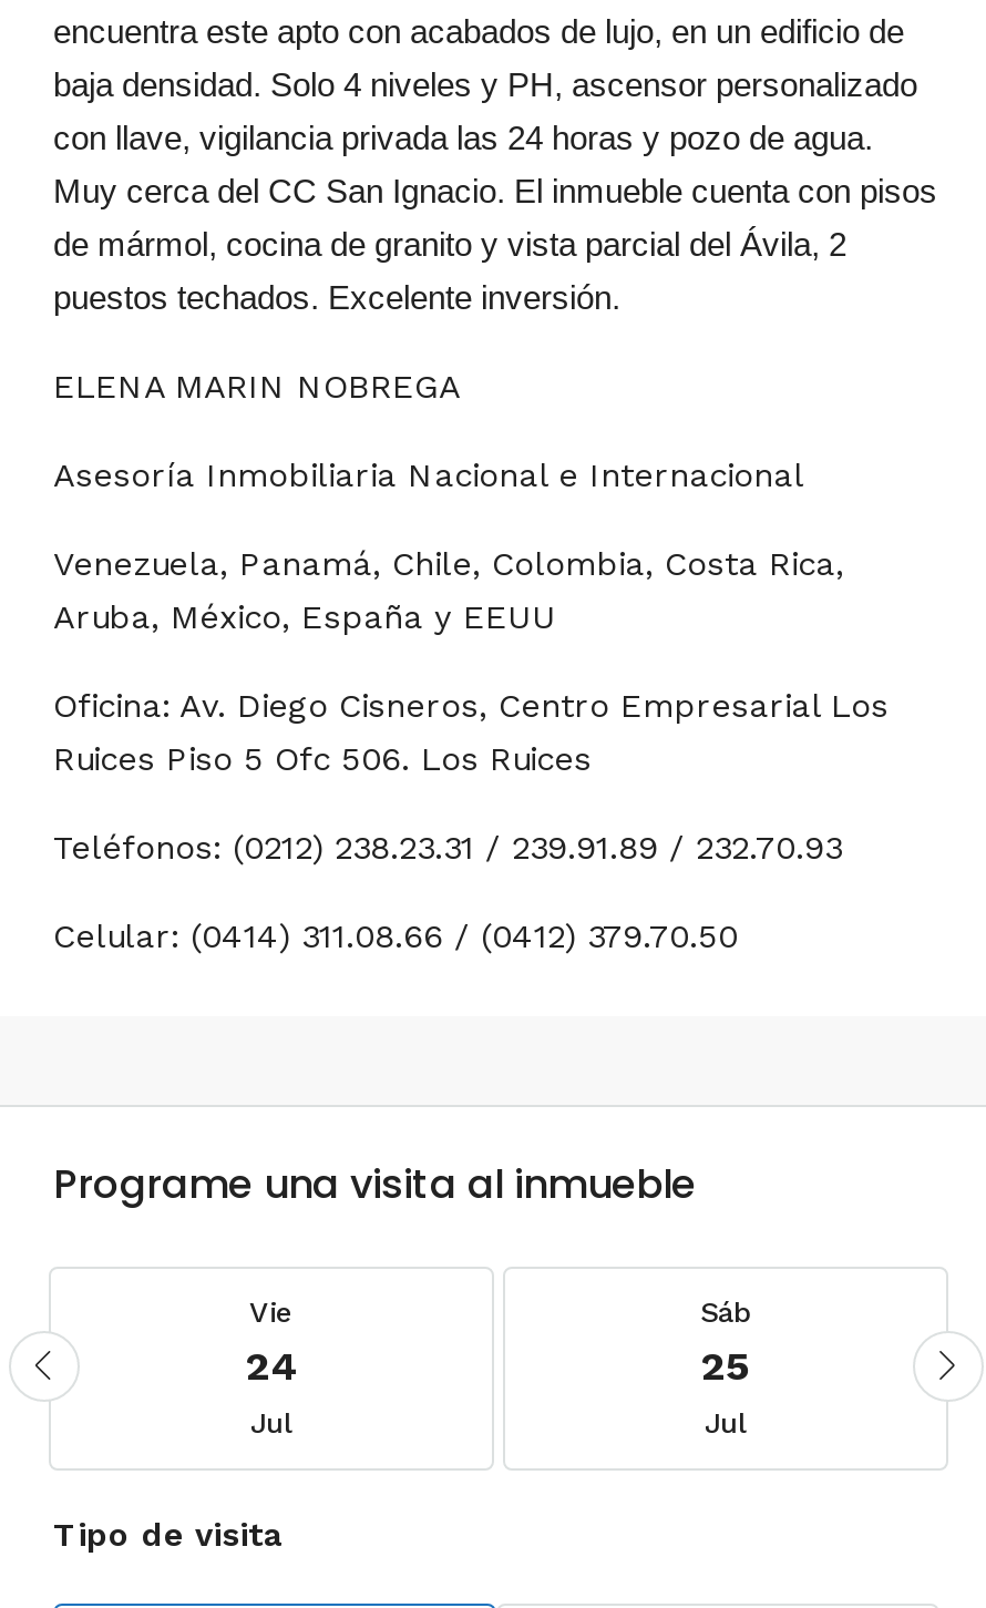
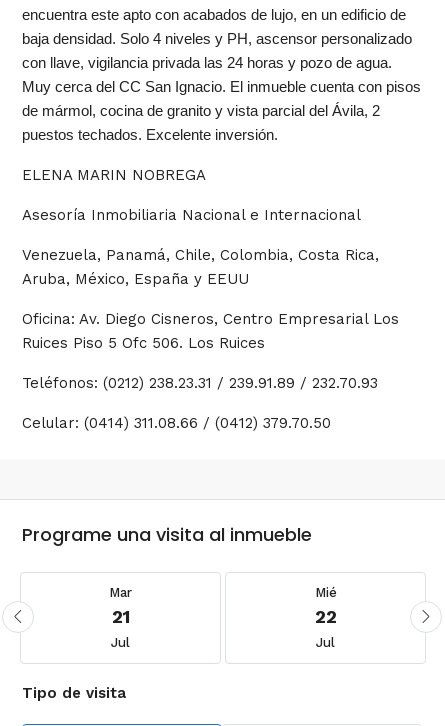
[246,1295,297,1388] Vie | 24 -> [109,585,132,627] Mar | 21
[700,1295,751,1388] Sáb | 25 -> [314,585,336,627] Mié | 22

